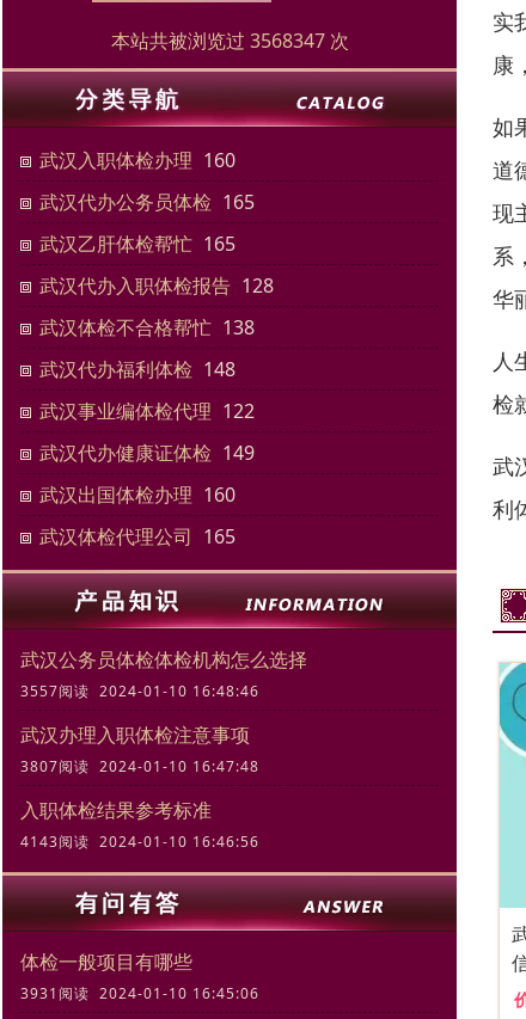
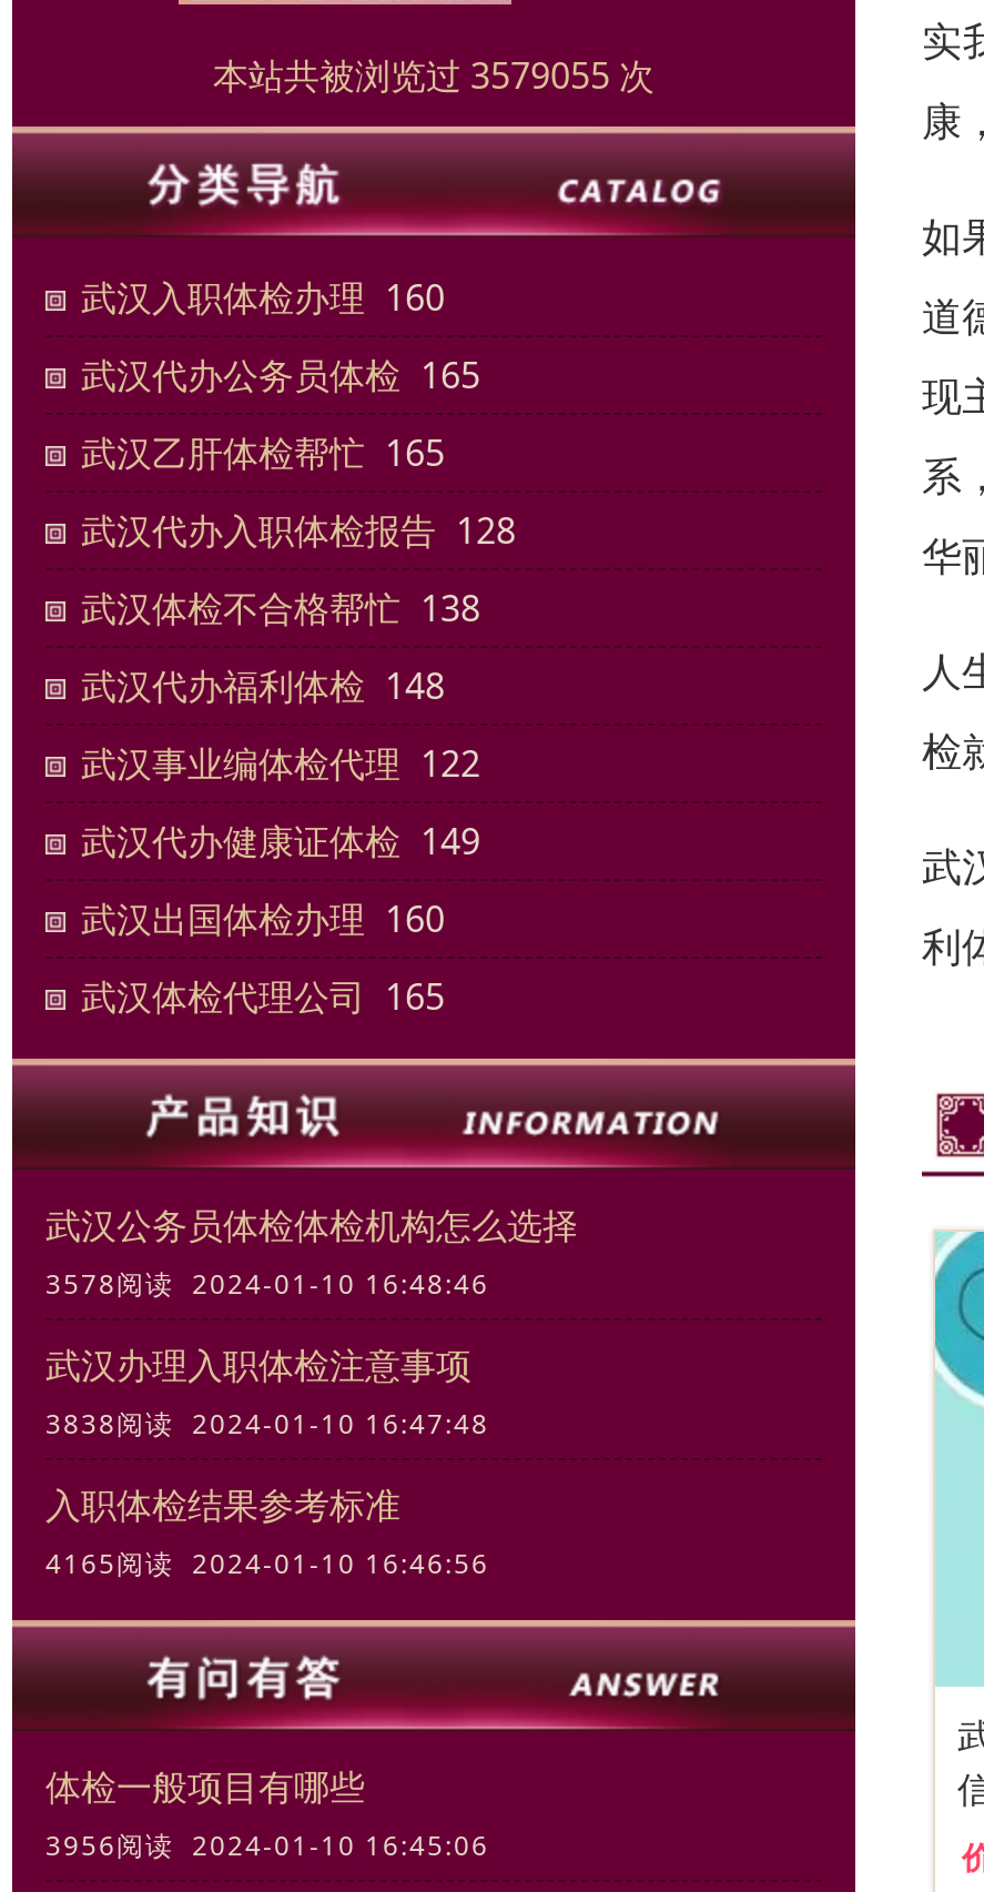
[111,28,348,54] 本站共被浏览过 3568347 次 -> [213,52,655,101] 本站共被浏览过 3579055 次
[20,681,259,702] 3557阅读 2024-01-10 16:48:46 -> [45,1266,489,1304] 3578阅读 2024-01-10 16:48:46
[20,757,259,777] 3807阅读 2024-01-10 16:47:48 -> [45,1406,489,1443] 3838阅读 2024-01-10 16:47:48
[20,832,259,852] 4143阅读 2024-01-10 16:46:56 -> [45,1546,489,1583] 4165阅读 2024-01-10 16:46:56
[20,984,259,1004] 3931阅读 2024-01-10 16:45:06 -> [45,1827,489,1865] 3956阅读 2024-01-10 16:45:06

